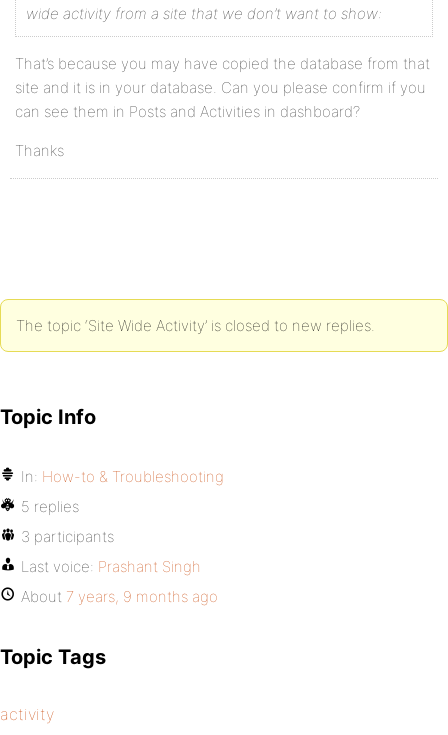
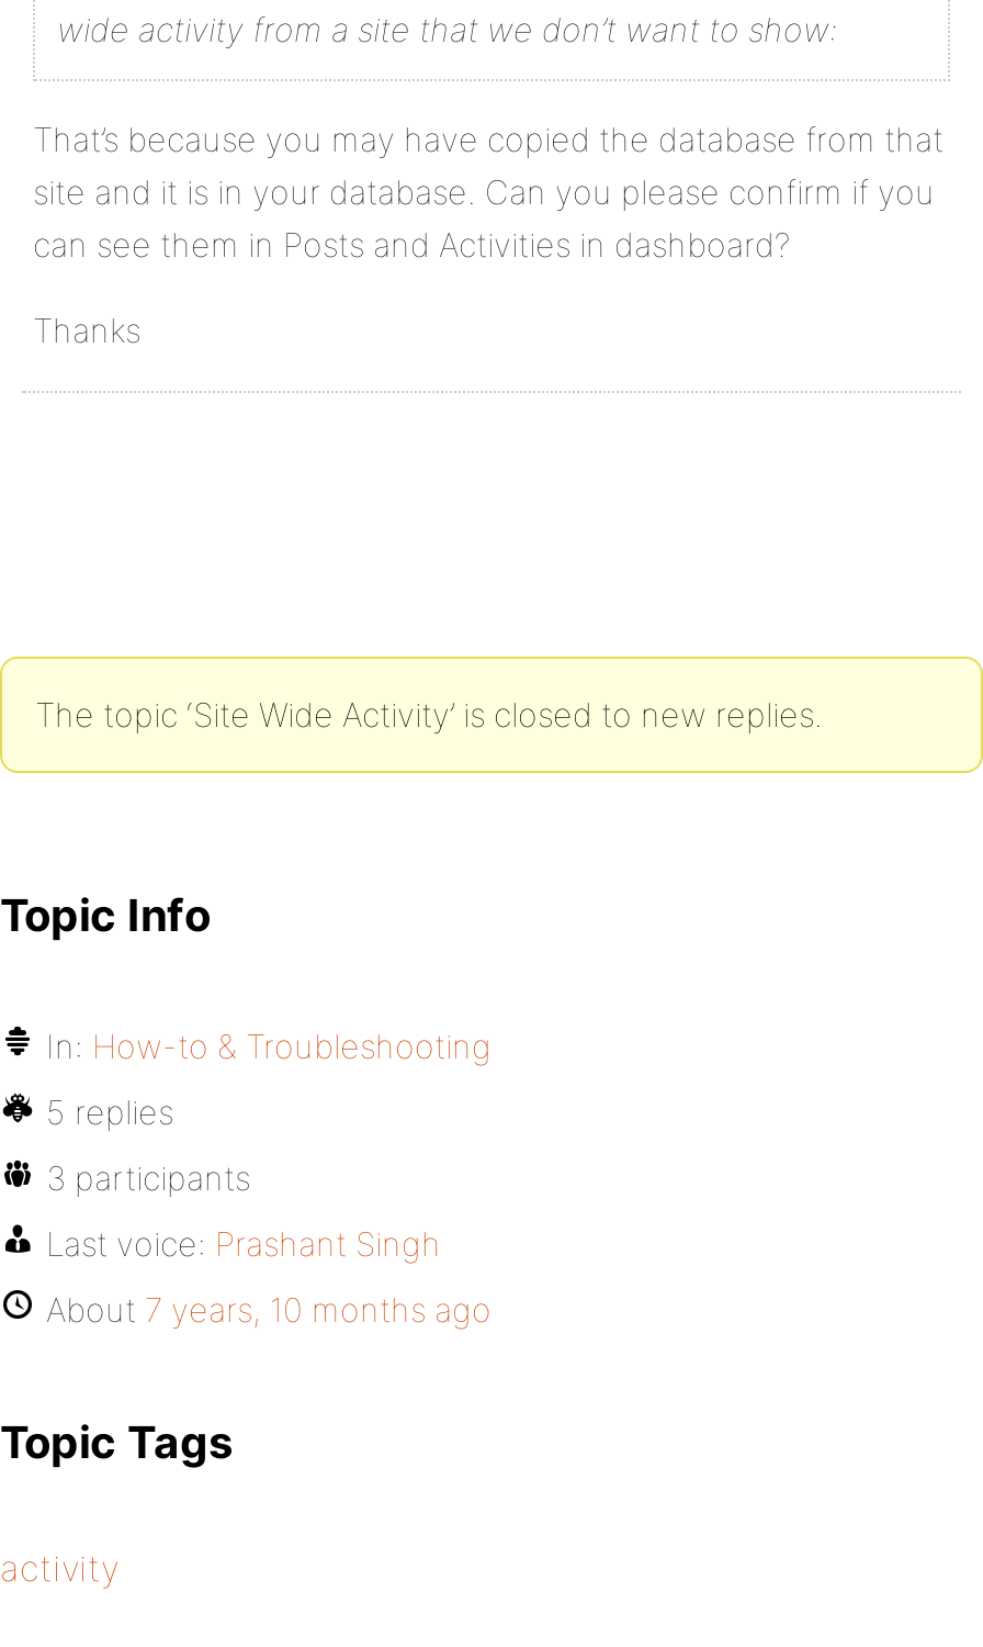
[21,587,218,606] About 7 years, 9 months ago -> [46,1289,491,1331] About 7 years, 10 months ago

